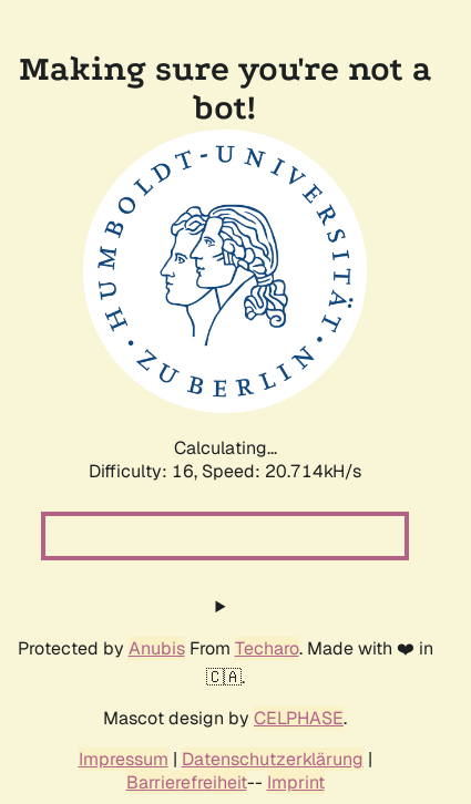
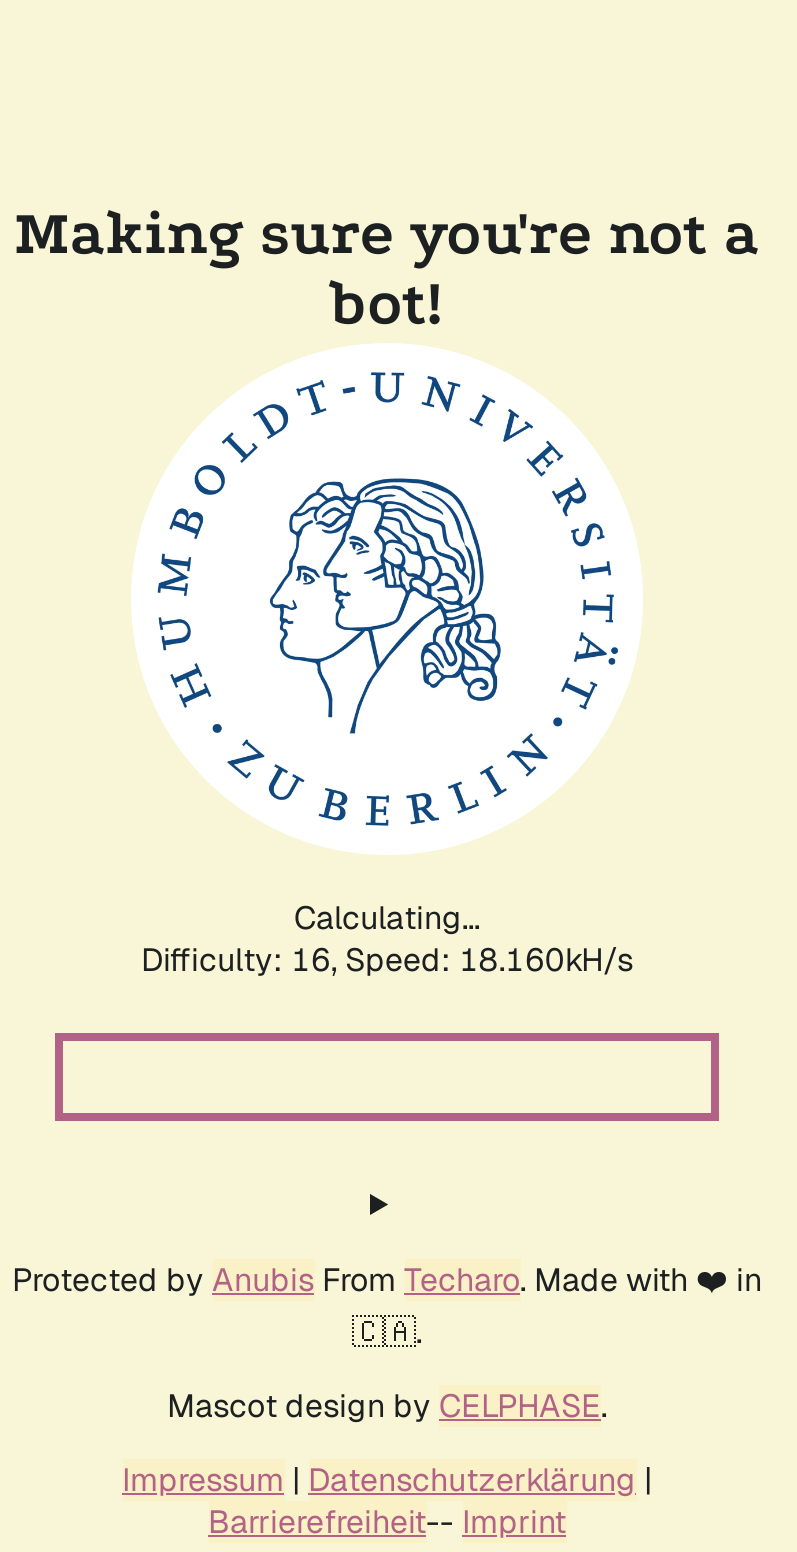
[89,460,361,483] Difficulty: 16, Speed: 20.714kH/s -> [141,939,633,981] Difficulty: 16, Speed: 18.160kH/s

